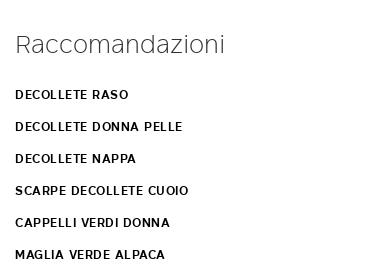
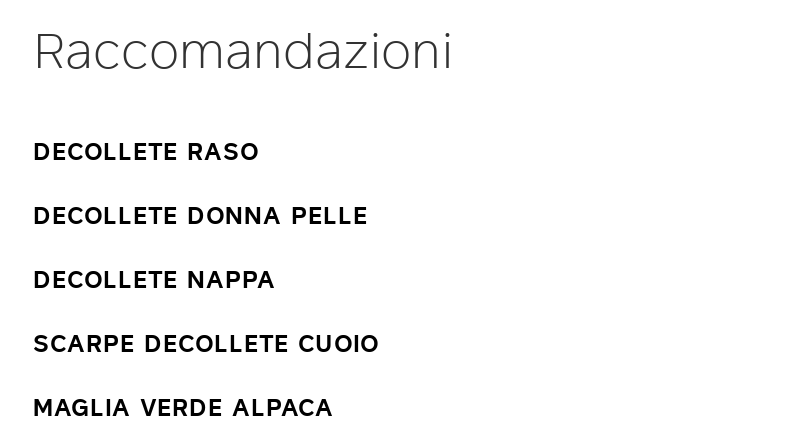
[15,213,170,232] CAPPELLI VERDI DONNA -> none

